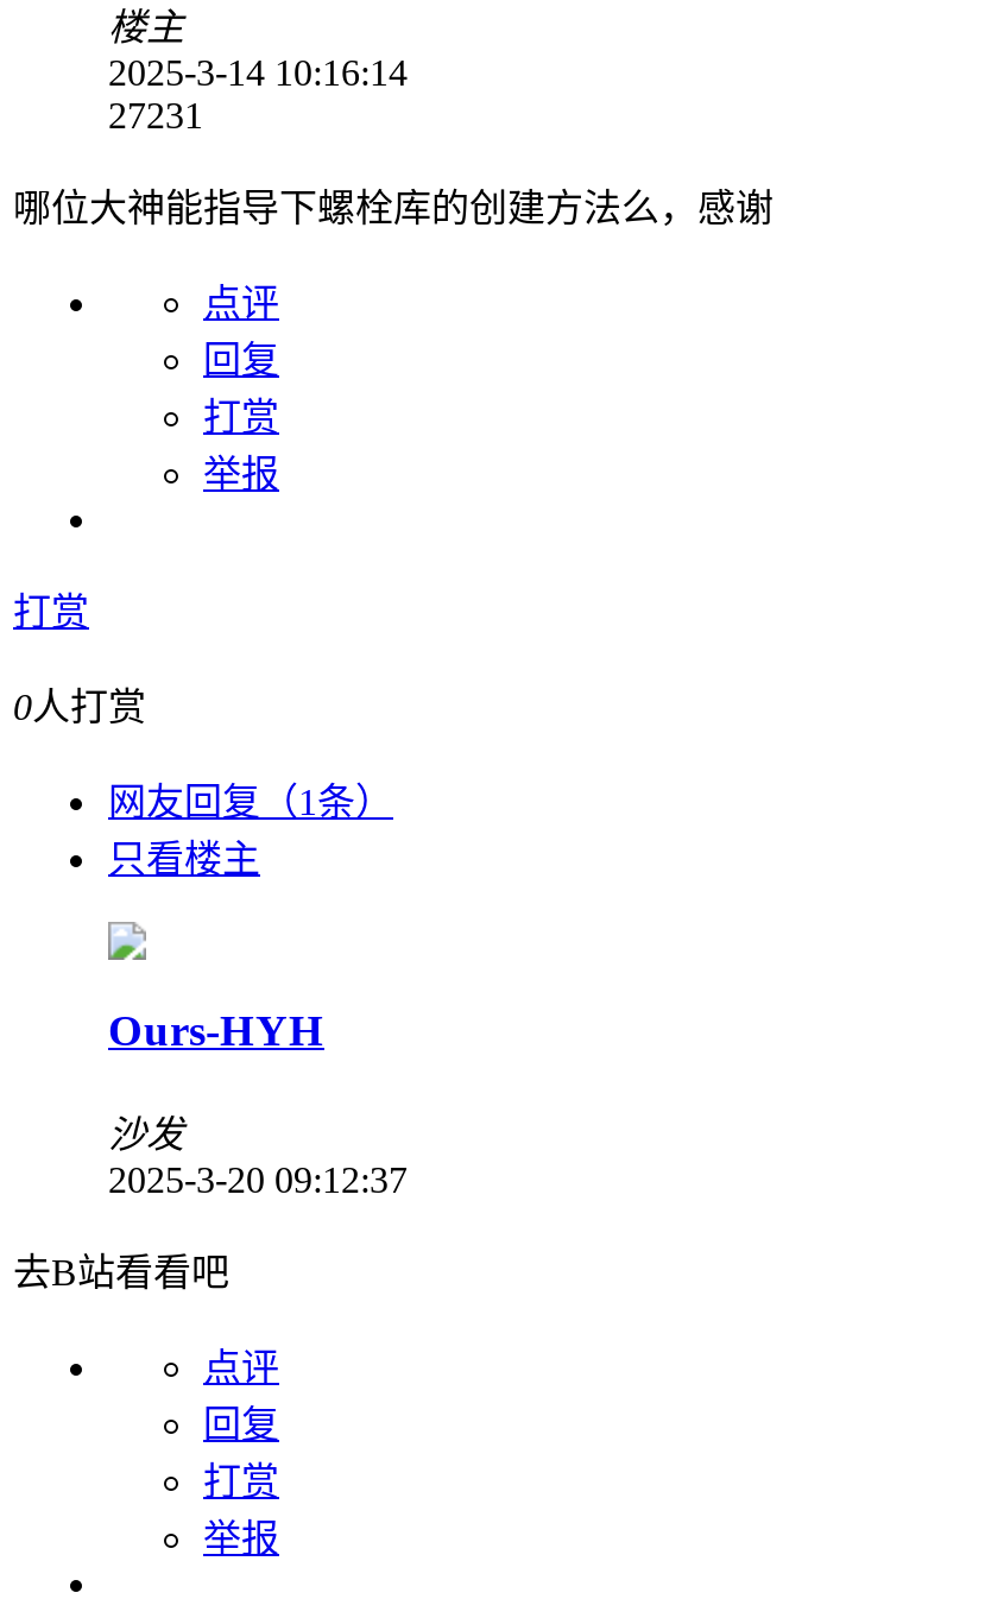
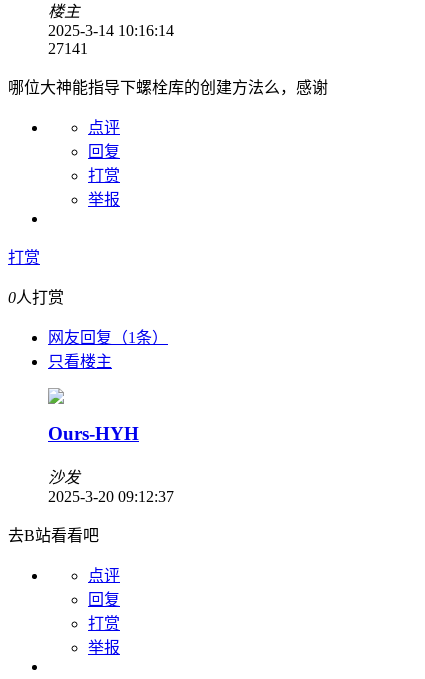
[108,96,203,136] 27231 -> [48,40,88,57] 27141

